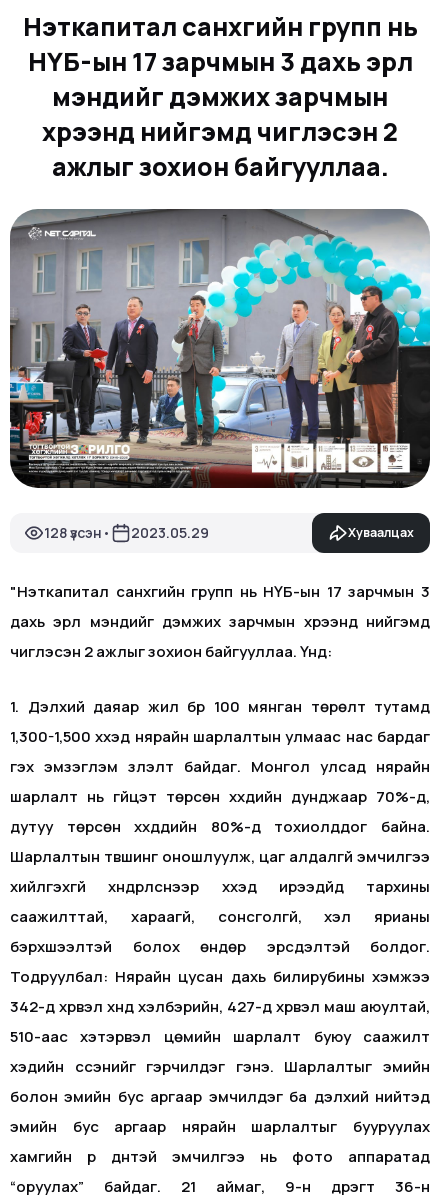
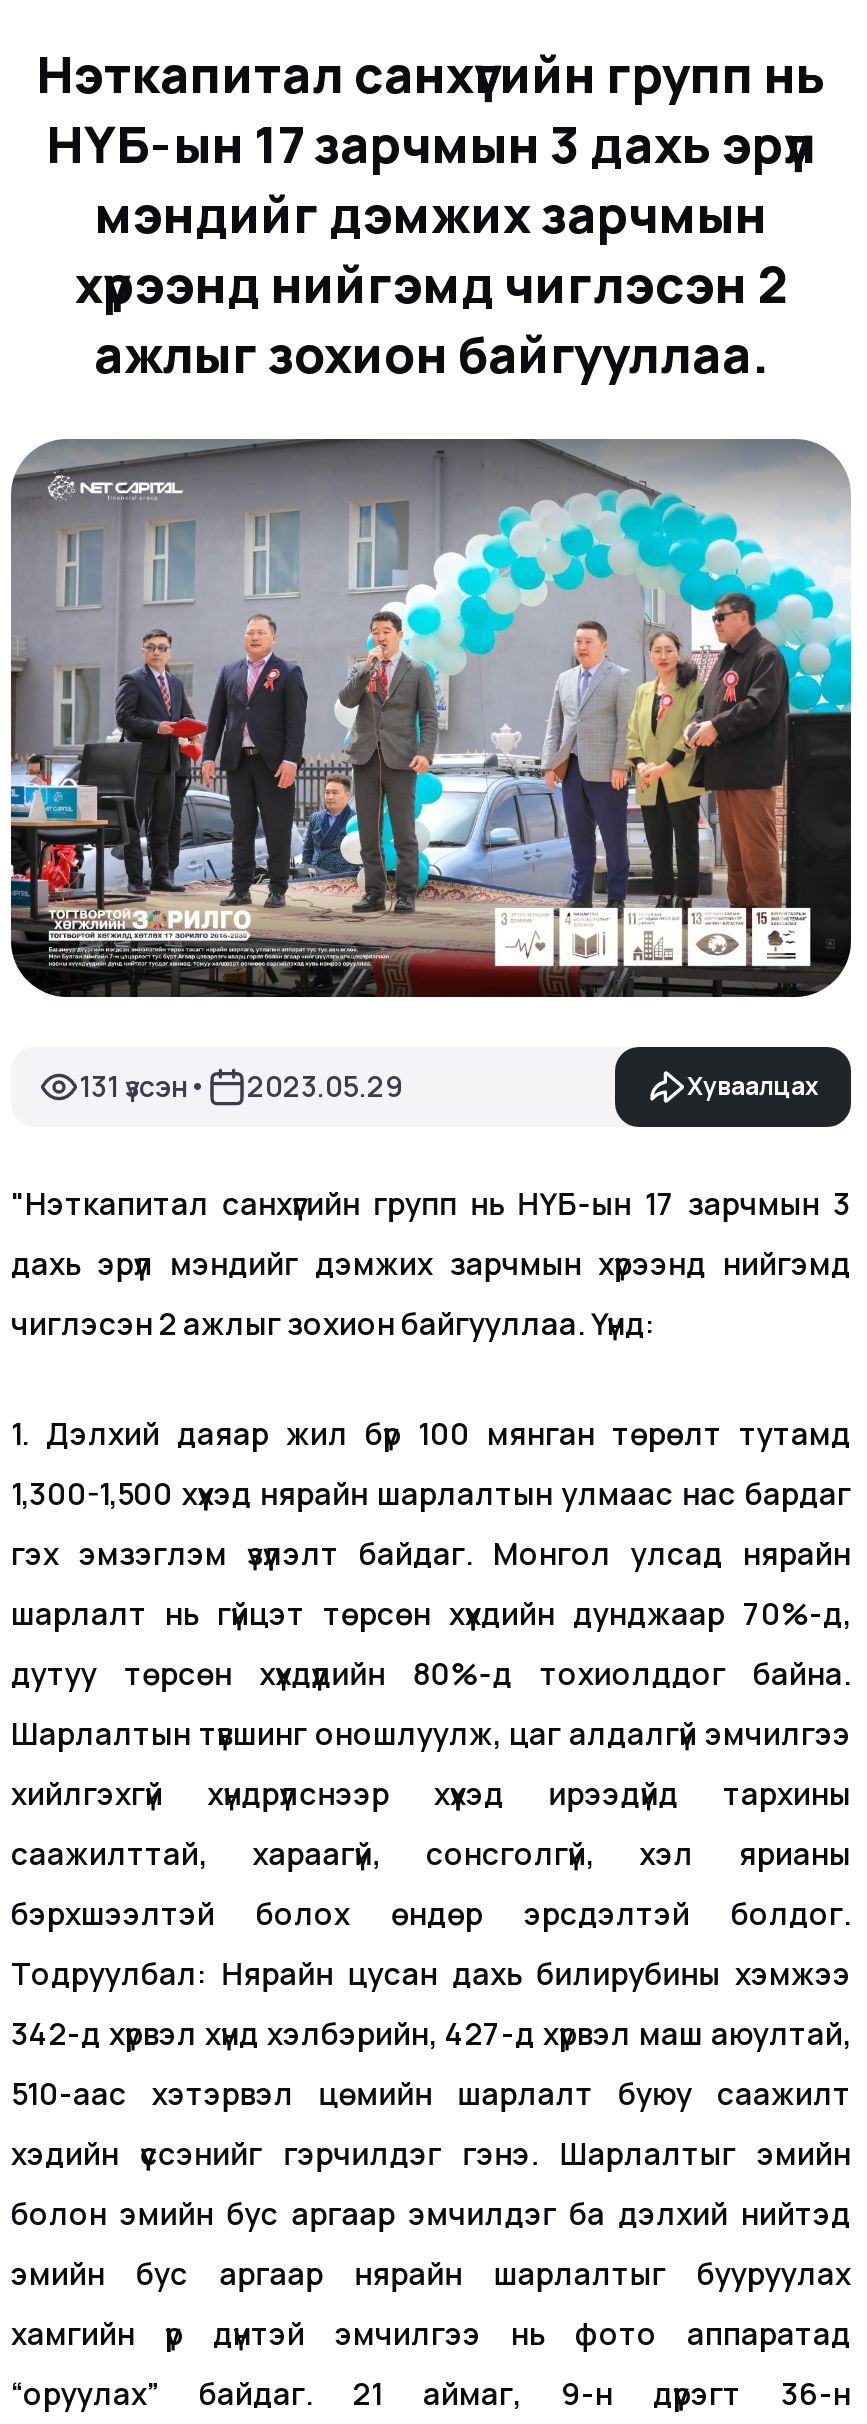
[44,523,209,542] 128 үзсэн • 2023.05.29 -> [79,1068,403,1106] 131 үзсэн • 2023.05.29

